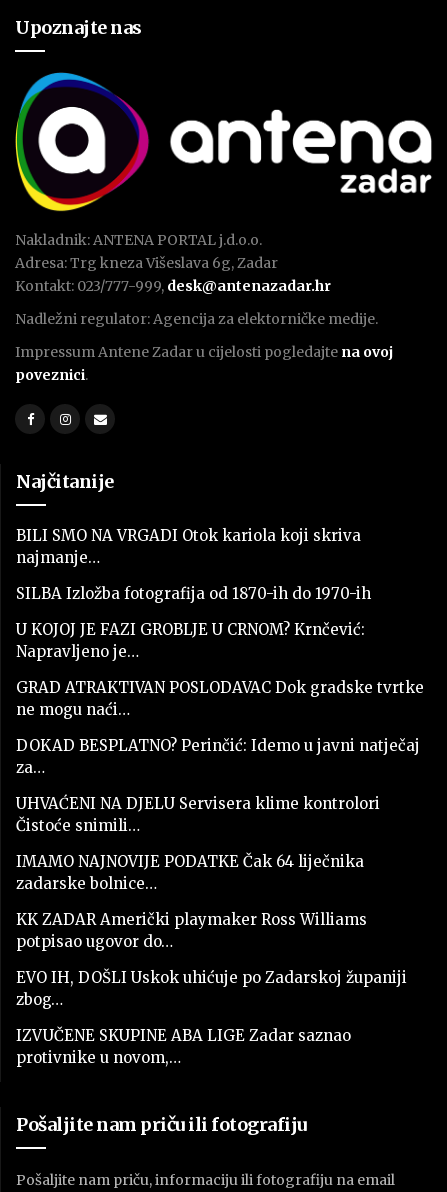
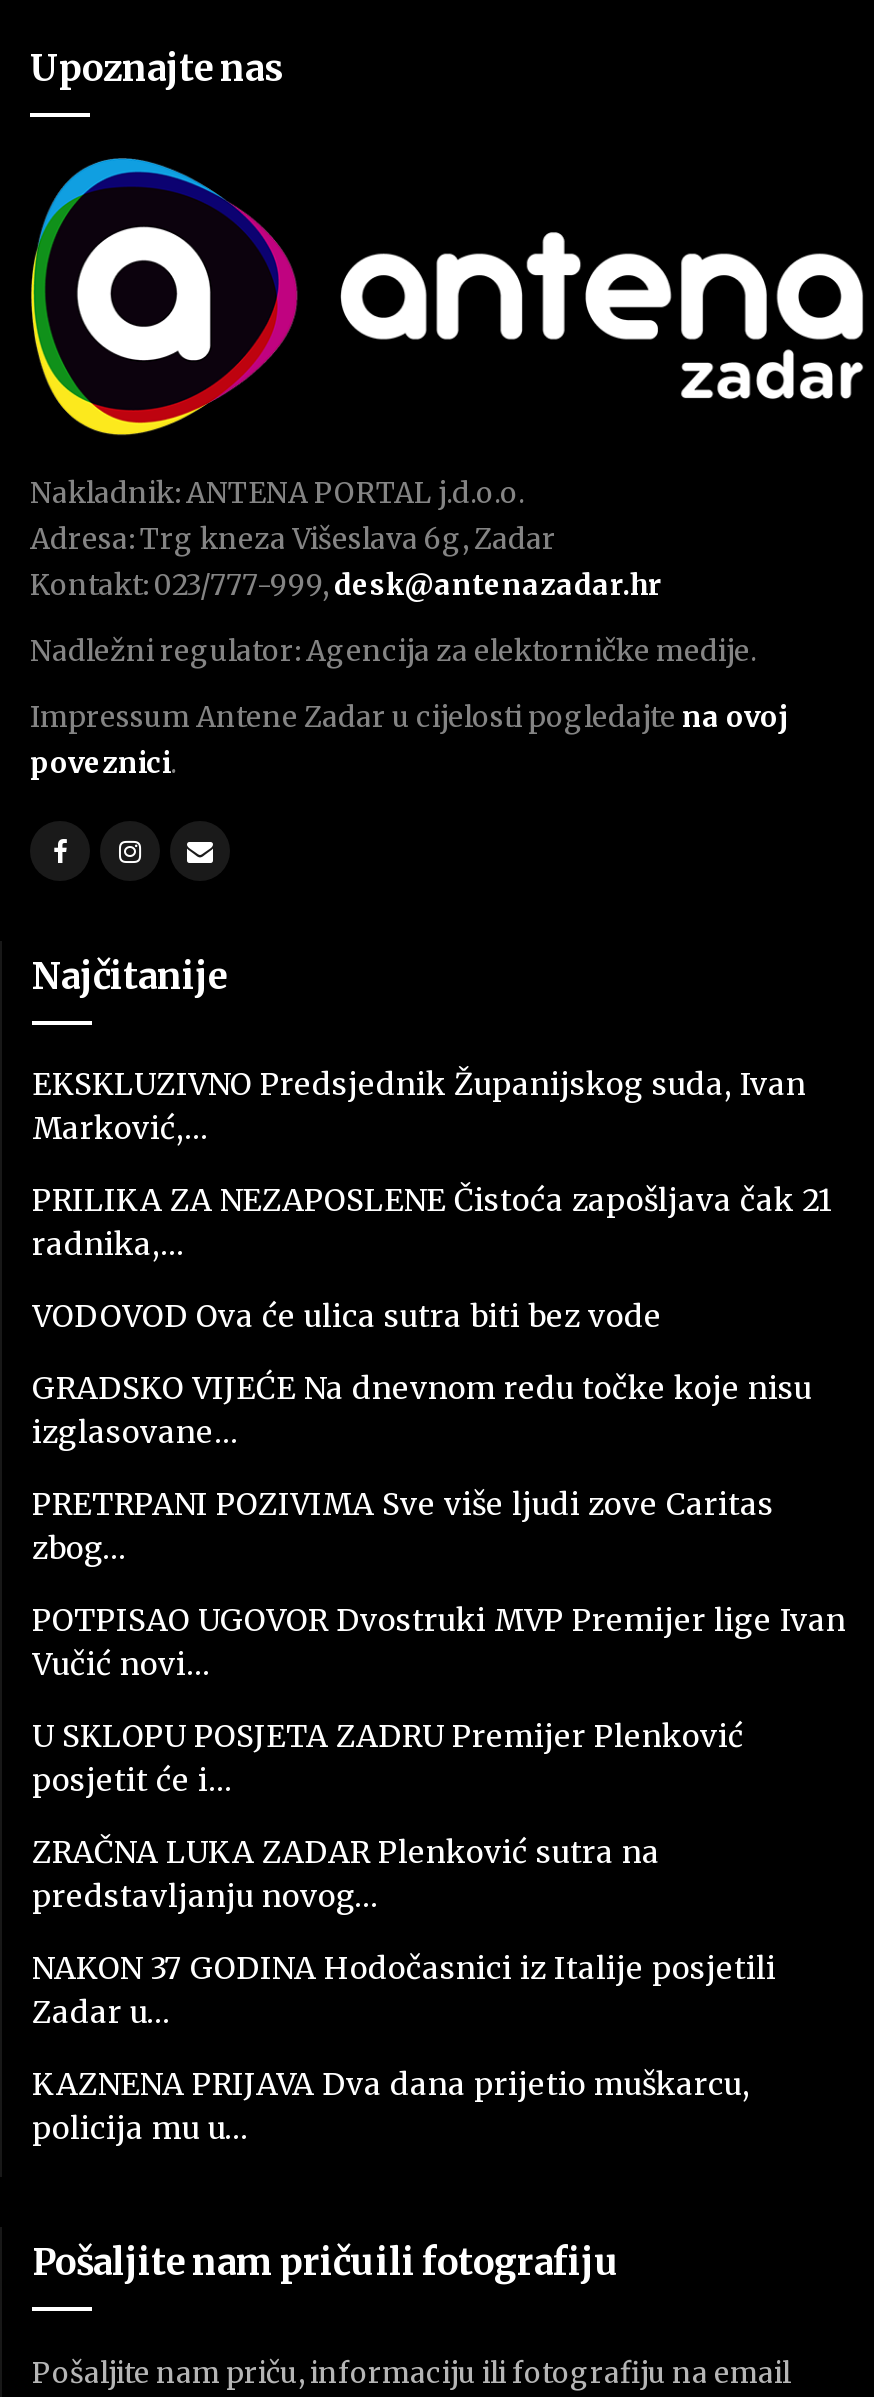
[16,526,424,987] BILI SMO NA VRGADI Otok kariola koji skriva | najmanje… | SILBA Izložba fotografija od 1870-ih do 1970-ih | U KOJOJ JE FAZI GROBLJE U CRNOM? Krnčević: | Napravljeno je… | GRAD ATRAKTIVAN POSLODAVAC Dok gradske tvrtke | ne mogu naći… | DOKAD BESPLATNO? Perinčić: Idemo u javni natječaj | za… | UHVAĆENI NA DJELU Servisera klime kontrolori | Čistoće snimili… | IMAMO NAJNOVIJE PODATKE Čak 64 liječnika | zadarske bolnice… | KK ZADAR Američki playmaker Ross Williams | potpisao ugovor do… | EVO IH, DOŠLI Uskok uhićuje po Zadarskoj županiji -> [32,1066,832,1524] EKSKLUZIVNO Predsjednik Županijskog suda, Ivan | Marković,… | PRILIKA ZA NEZAPOSLENE Čistoća zapošljava čak 21 | radnika,… | VODOVOD Ova će ulica sutra biti bez vode | GRADSKO VIJEĆE Na dnevnom redu točke koje nisu | izglasovane… | PRETRPANI POZIVIMA Sve više ljudi zove Caritas
moved [16,990,63,1009] -> [32,1530,126,1568]: zbog…
[16,1026,351,1067] IZVUČENE SKUPINE ABA LIGE Zadar saznao | protivnike u novom,… -> [32,1602,846,2148] POTPISAO UGOVOR Dvostruki MVP Premijer lige Ivan | Vučić novi… | U SKLOPU POSJETA ZADRU Premijer Plenković | posjetit će i… | ZRAČNA LUKA ZADAR Plenković sutra na | predstavljanju novog… | NAKON 37 GODINA Hodočasnici iz Italije posjetili | Zadar u… | KAZNENA PRIJAVA Dva dana prijetio muškarcu, | policija mu u…

